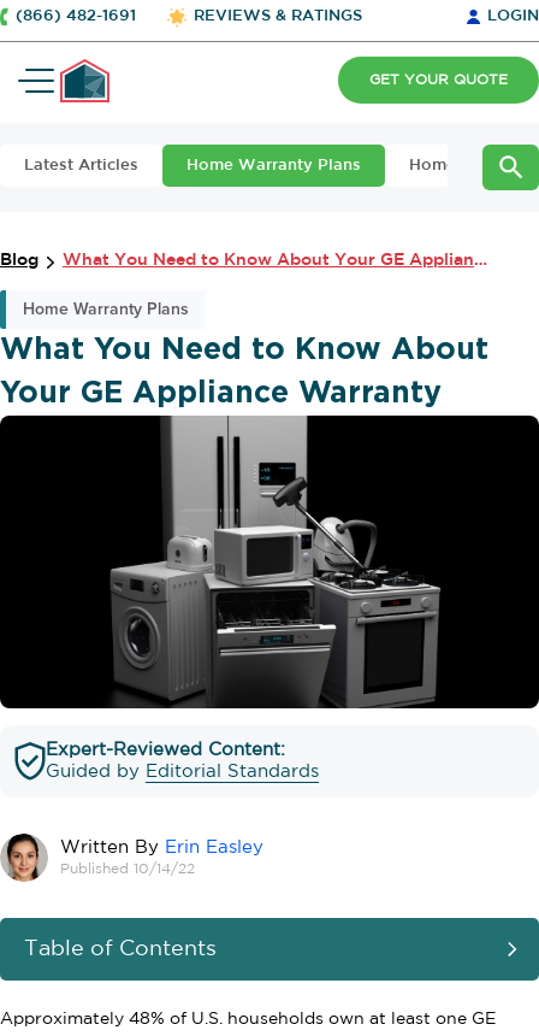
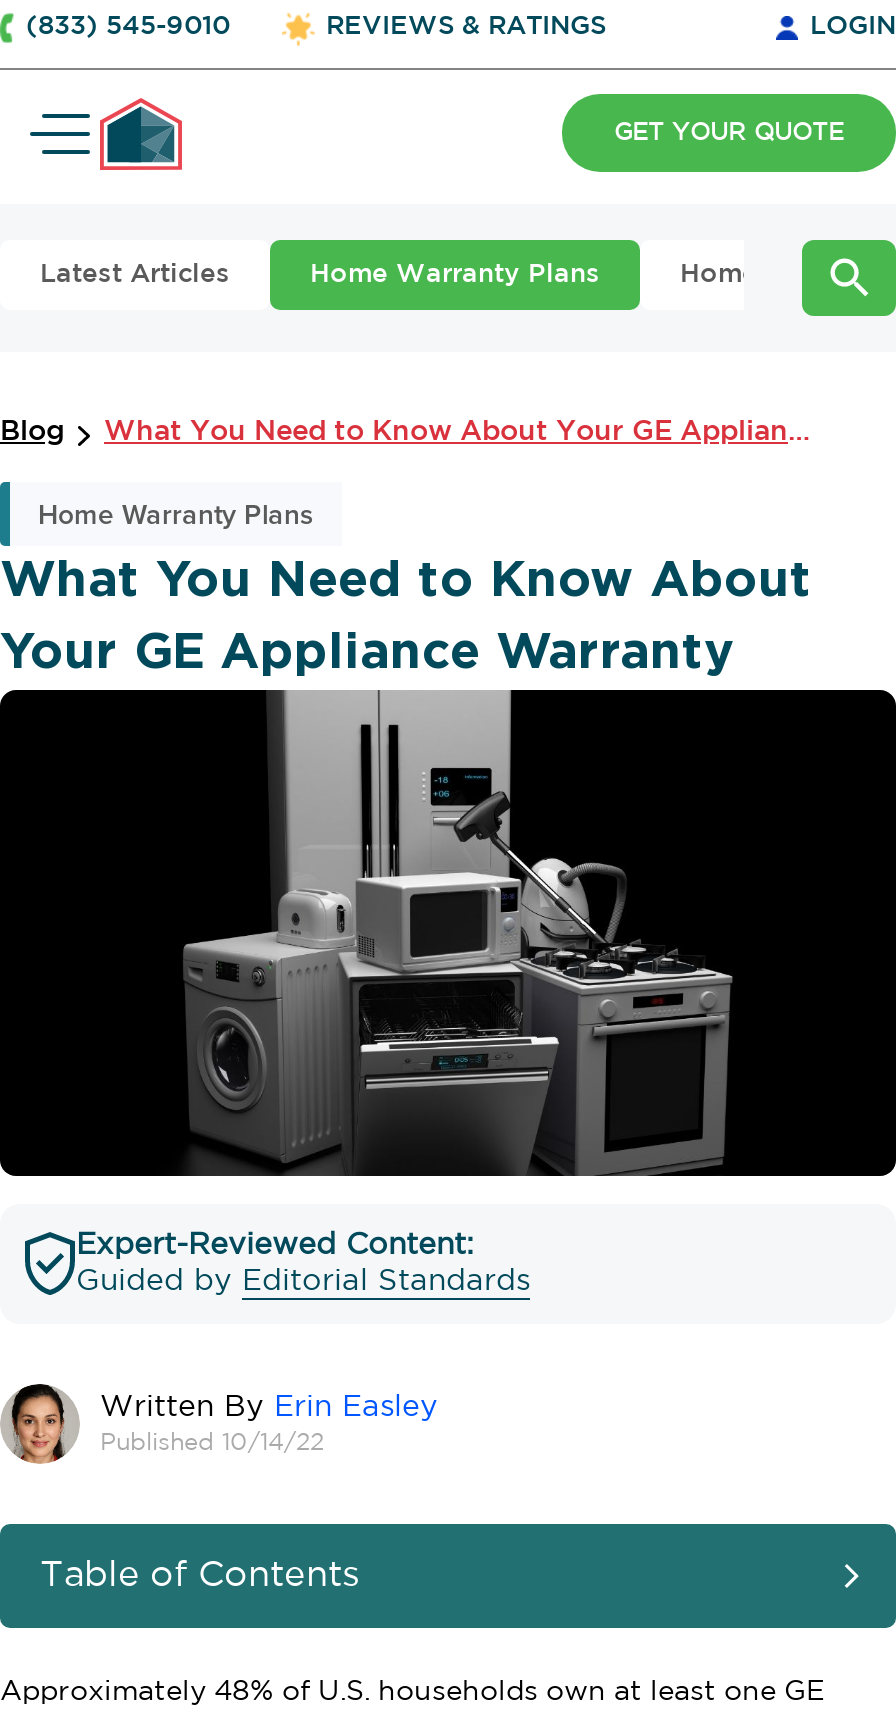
[16,10,136,23] (866) 482-1691 -> [26,16,230,38] (833) 545-9010

